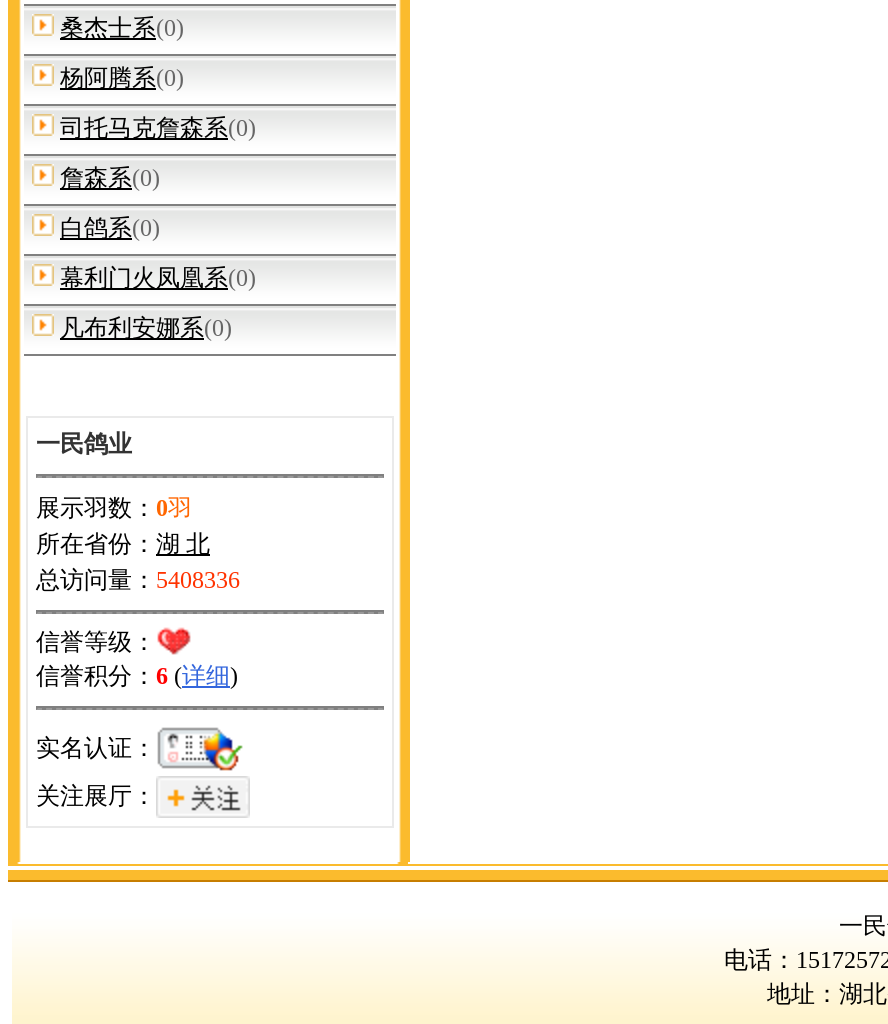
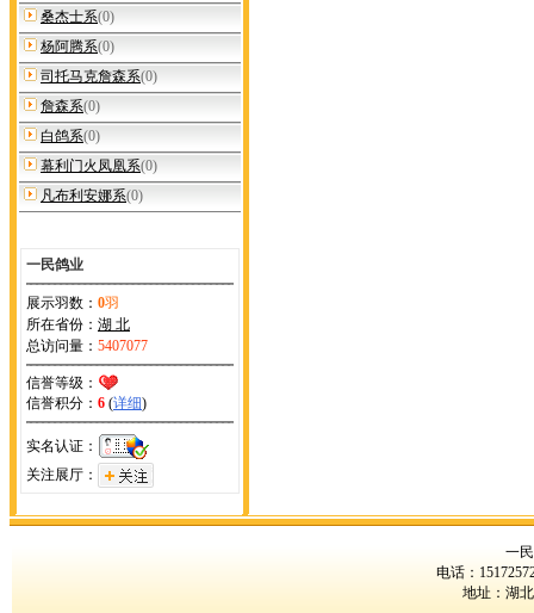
[36,566,240,594] 总访问量：5408336 -> [26,338,148,354] 总访问量：5407077

